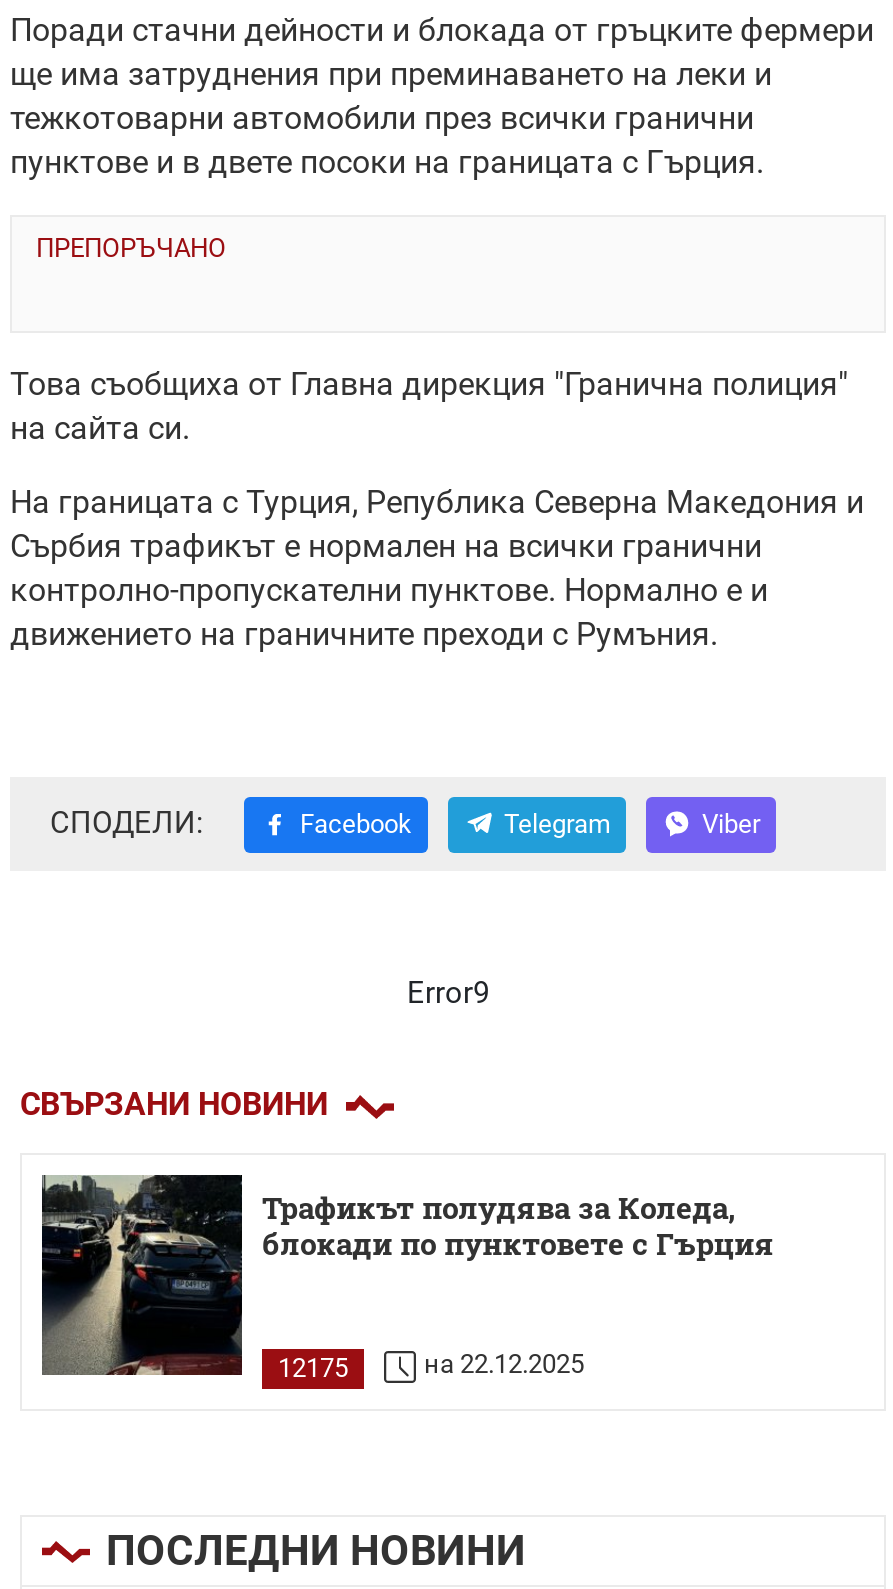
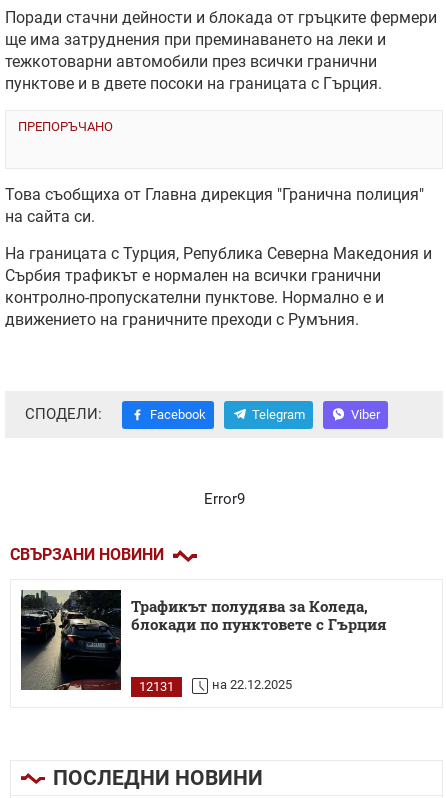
[278,1353,348,1383] 12175 -> [139,679,174,694] 12131

